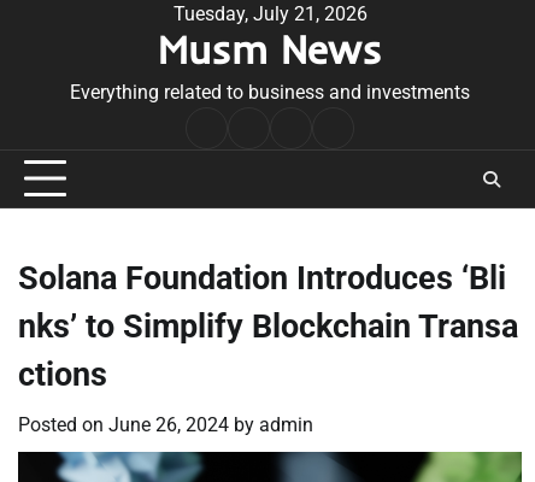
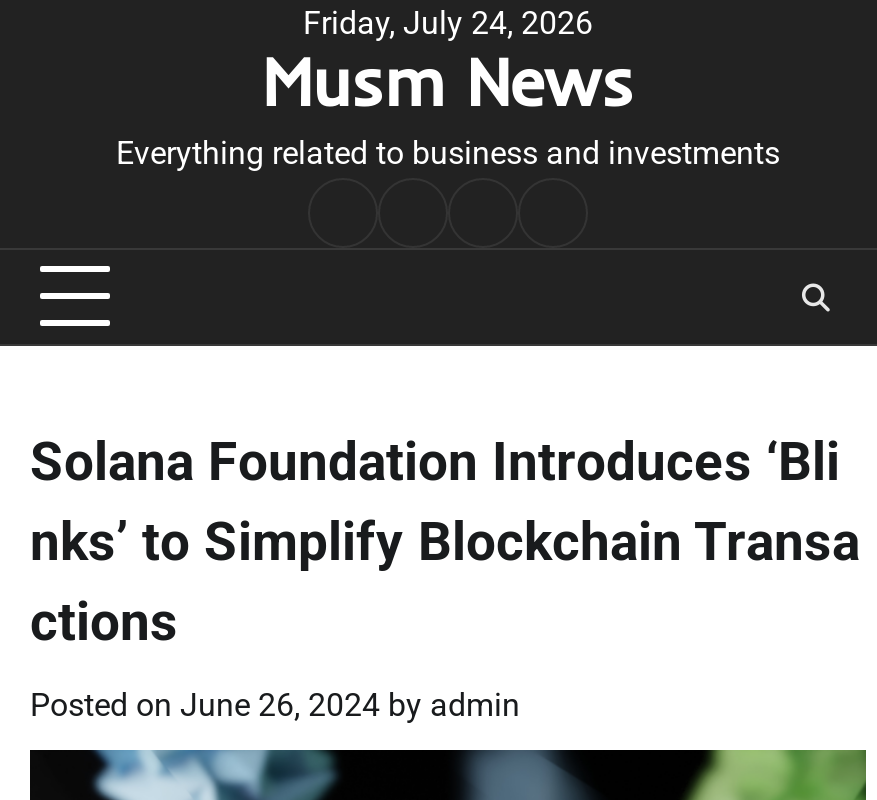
[173,2,367,25] Tuesday, July 21, 2026 -> [303,4,593,42] Friday, July 24, 2026

